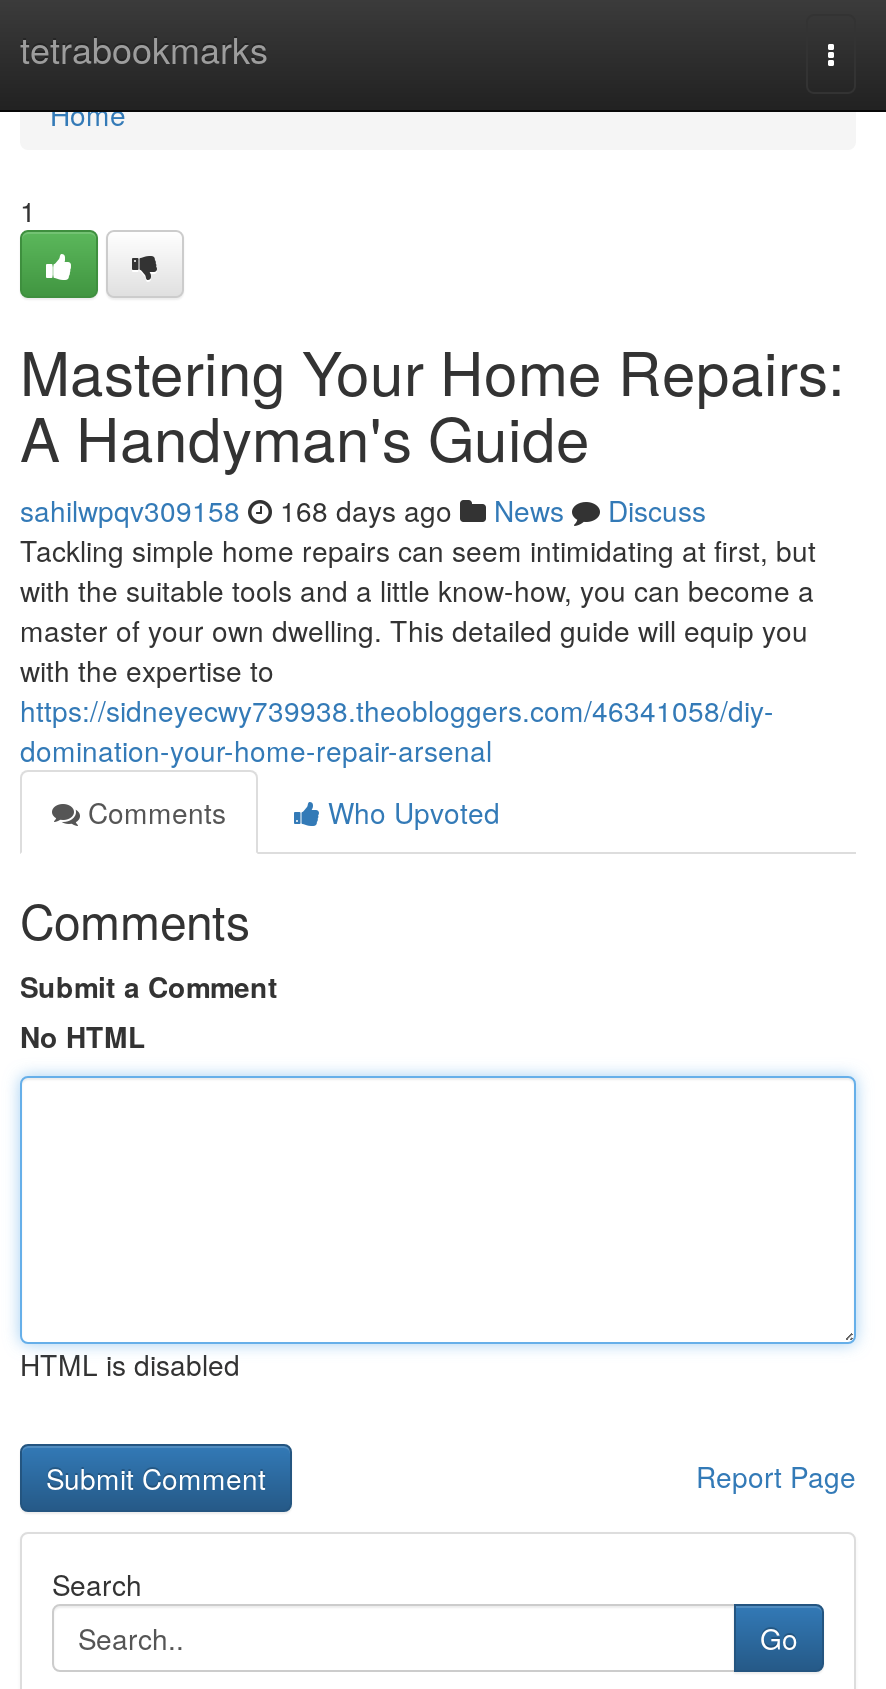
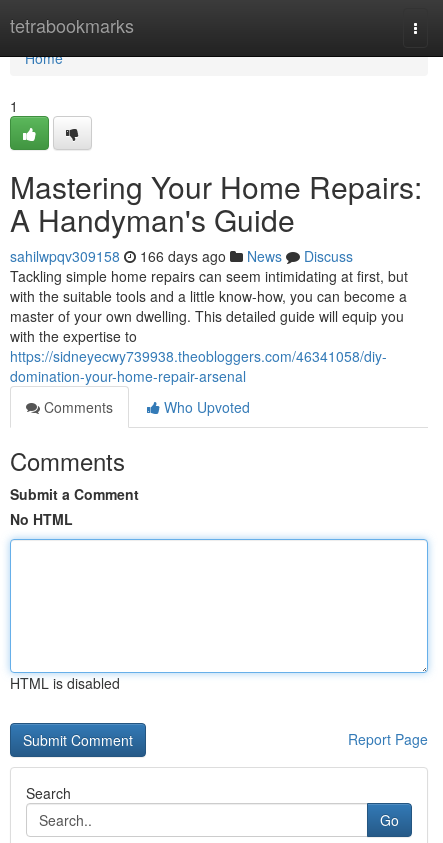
[20,490,706,530] sahilwpqv309158 168 days ago News Discuss -> [10,246,353,266] sahilwpqv309158 166 days ago News Discuss

